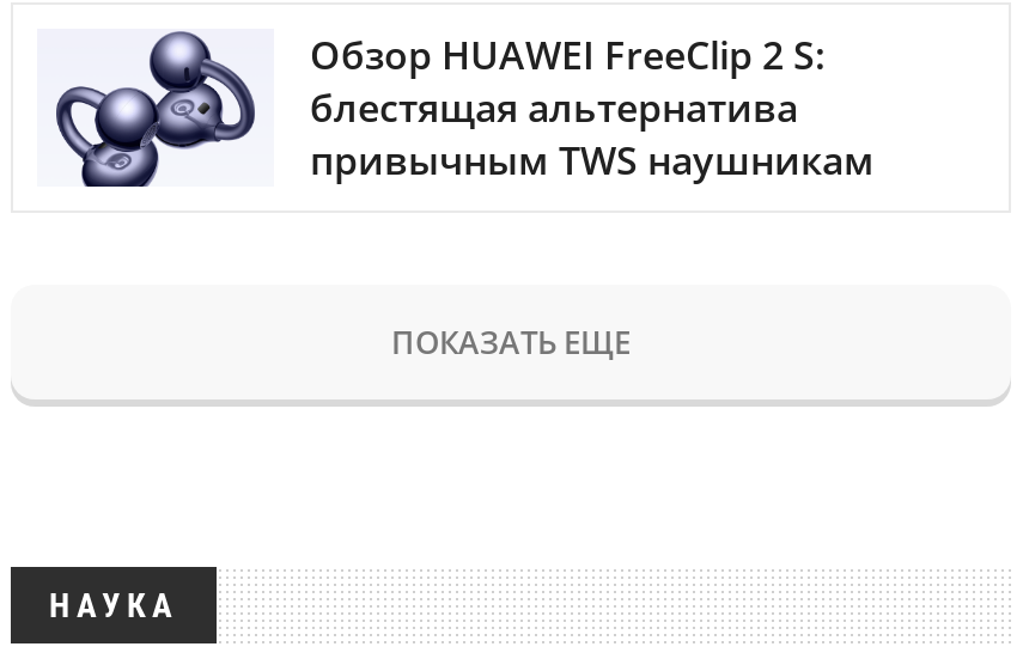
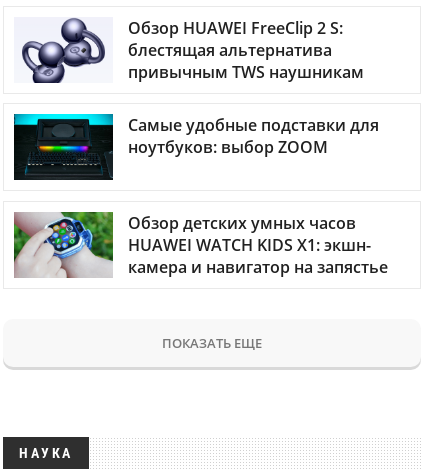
none -> [13,113,388,277] [image] | Самые удобные подставки для | ноутбуков: выбор ZOOM | Обзор детских умных часов | HUAWEI WATCH KIDS X1: экшн- | камера и навигатор на запястье
none -> [13,211,114,279] [image]

